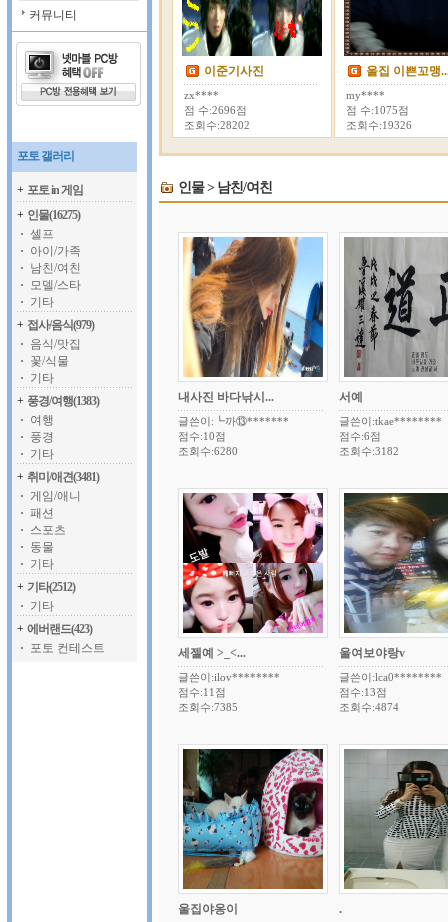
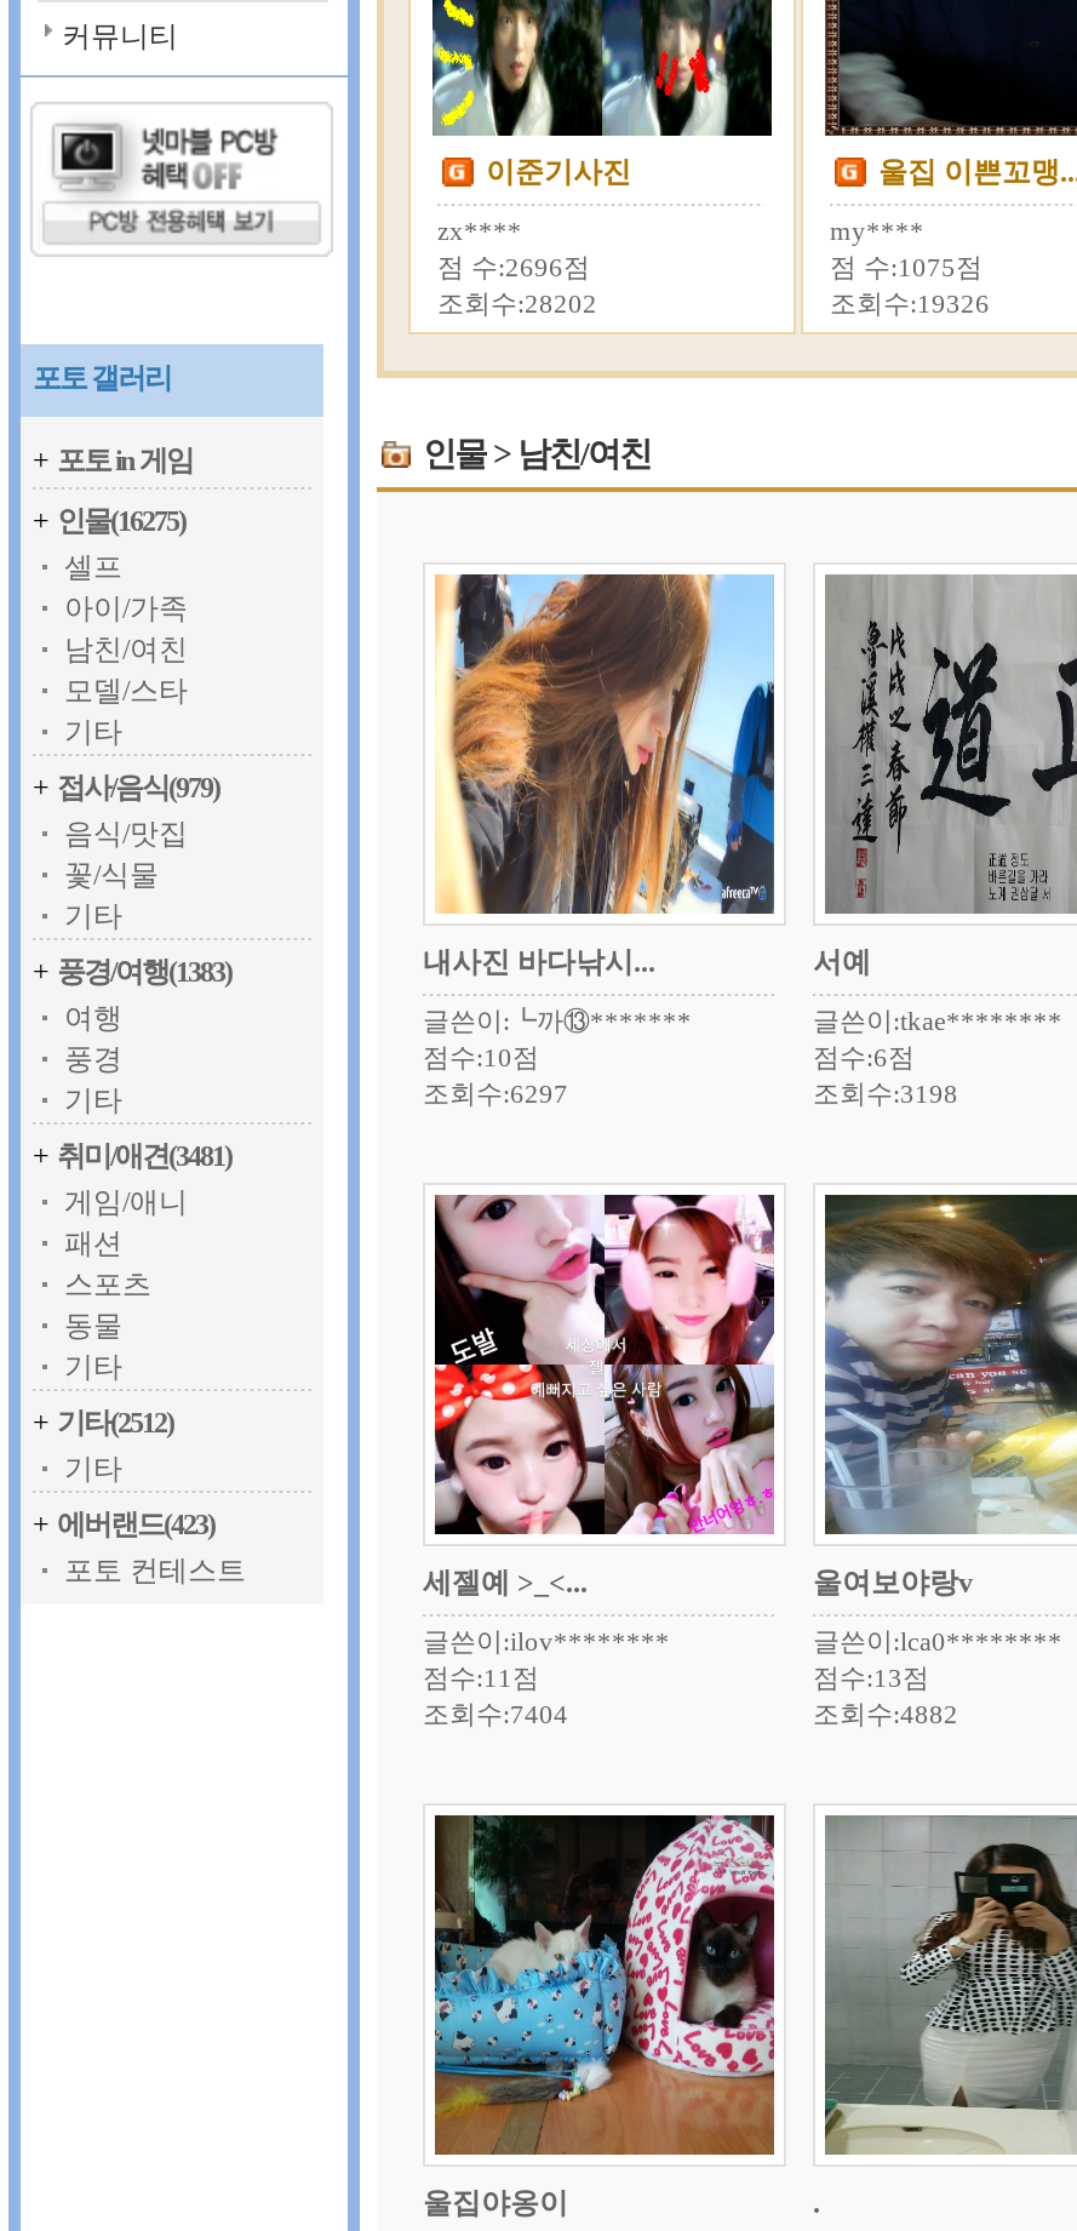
[178,445,238,457] 조회수:6280 -> [423,1079,568,1108] 조회수:6297
[339,445,399,457] 조회수:3182 -> [813,1079,958,1108] 조회수:3198
[178,701,238,713] 조회수:7385 -> [423,1699,568,1728] 조회수:7404
[339,701,399,713] 조회수:4874 -> [813,1699,958,1728] 조회수:4882

